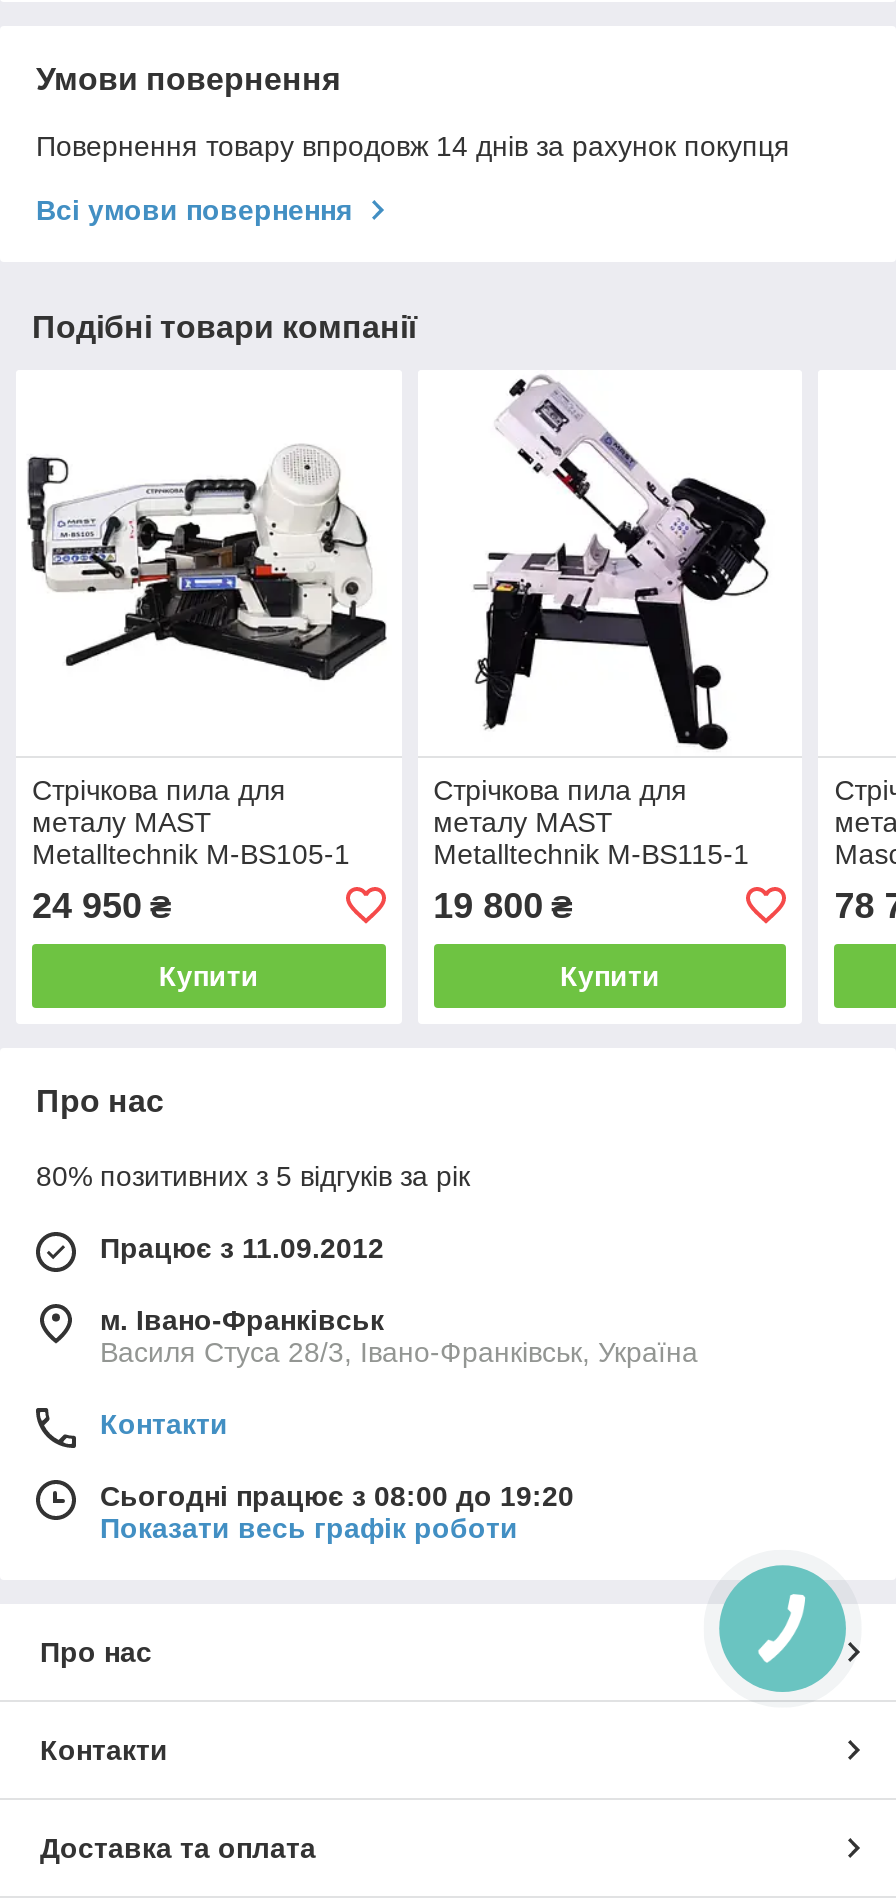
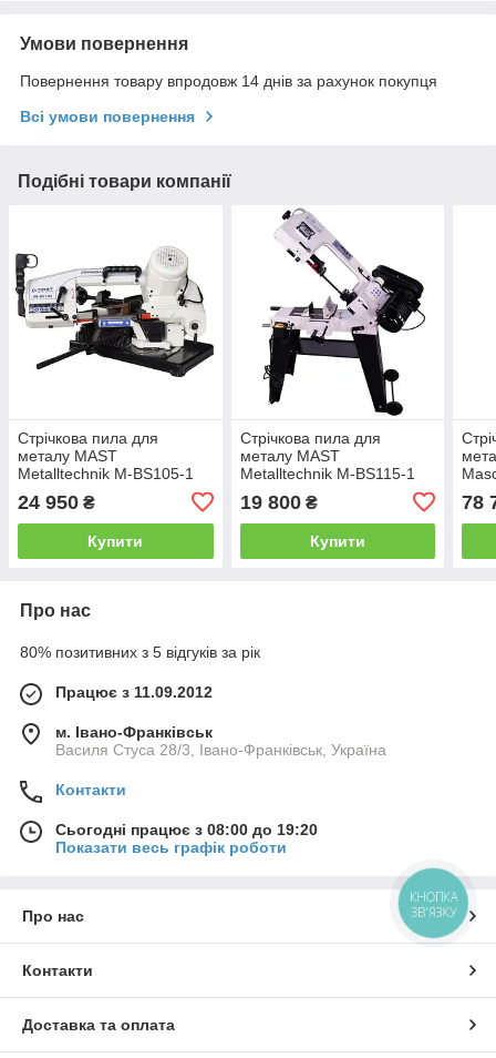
none -> [413,889,455,920] КНОПКА | ЗВ'ЯЗКУ

